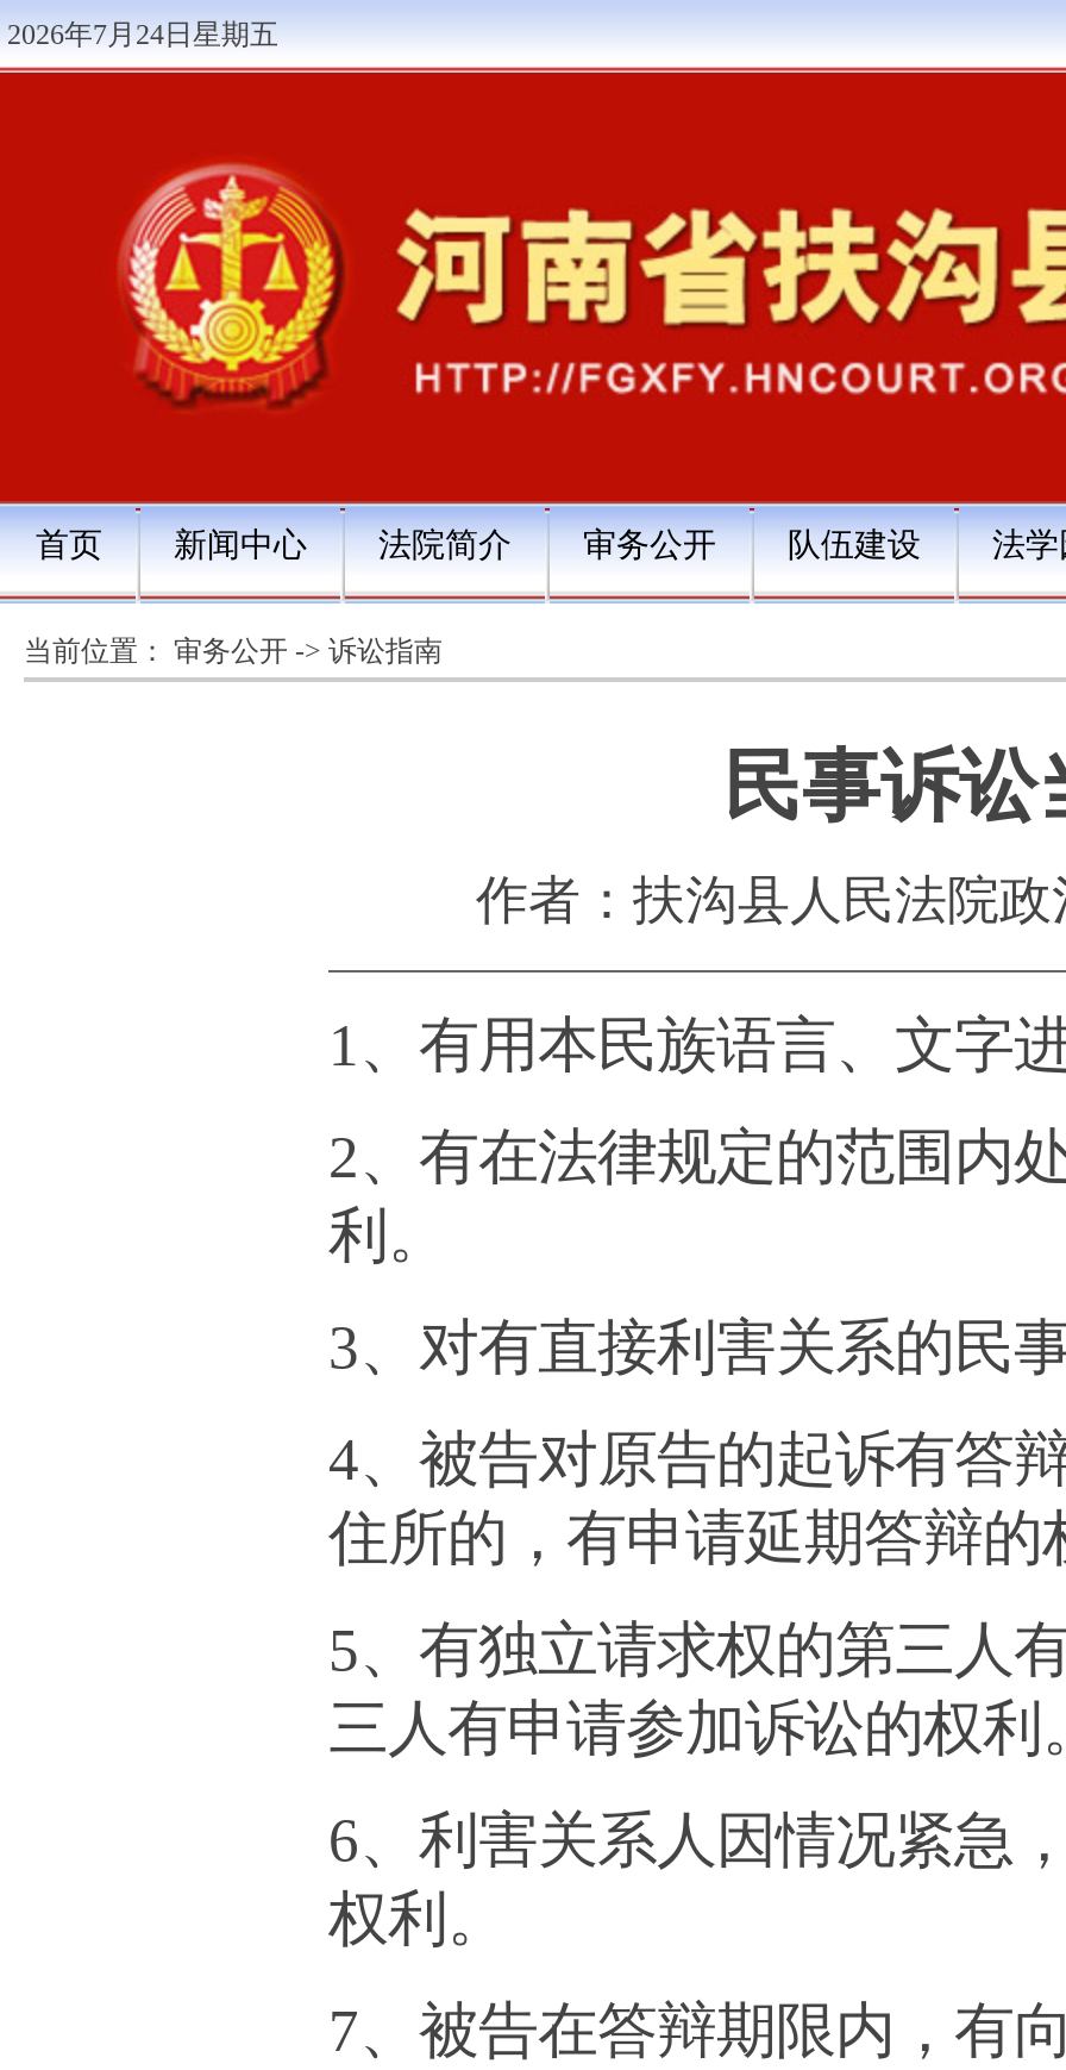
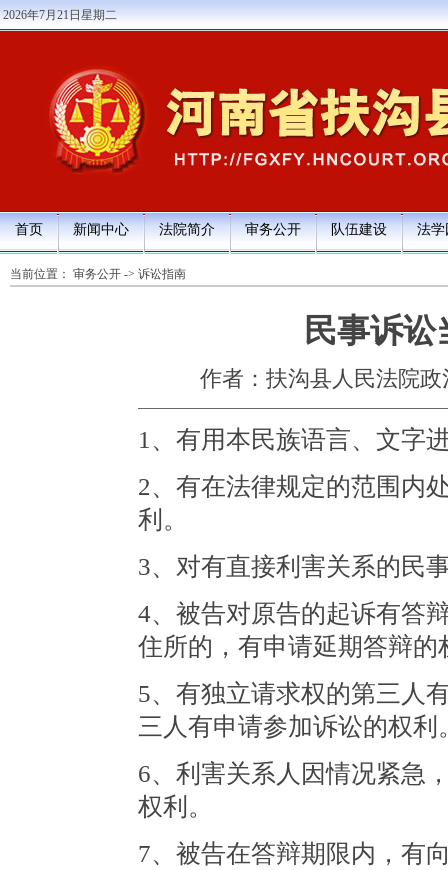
[7,18,278,51] 2026年7月24日星期五 -> [3,8,117,22] 2026年7月21日星期二

